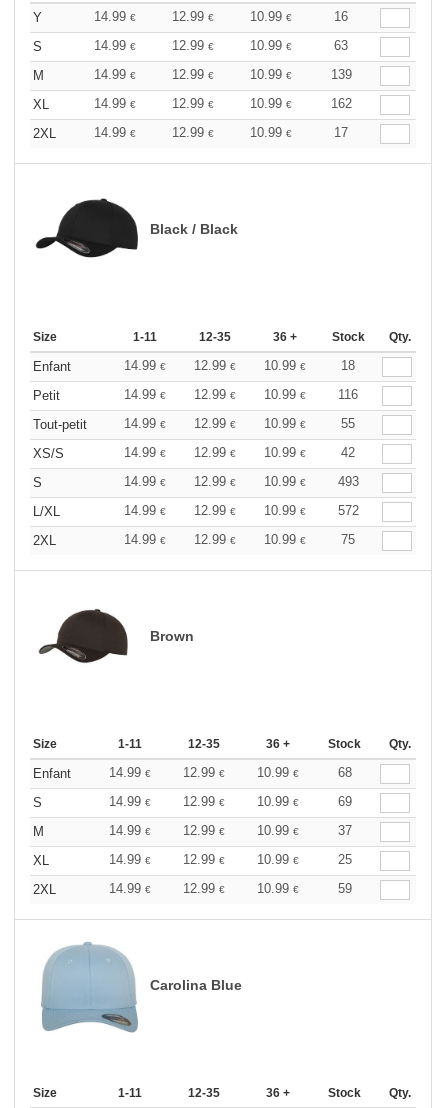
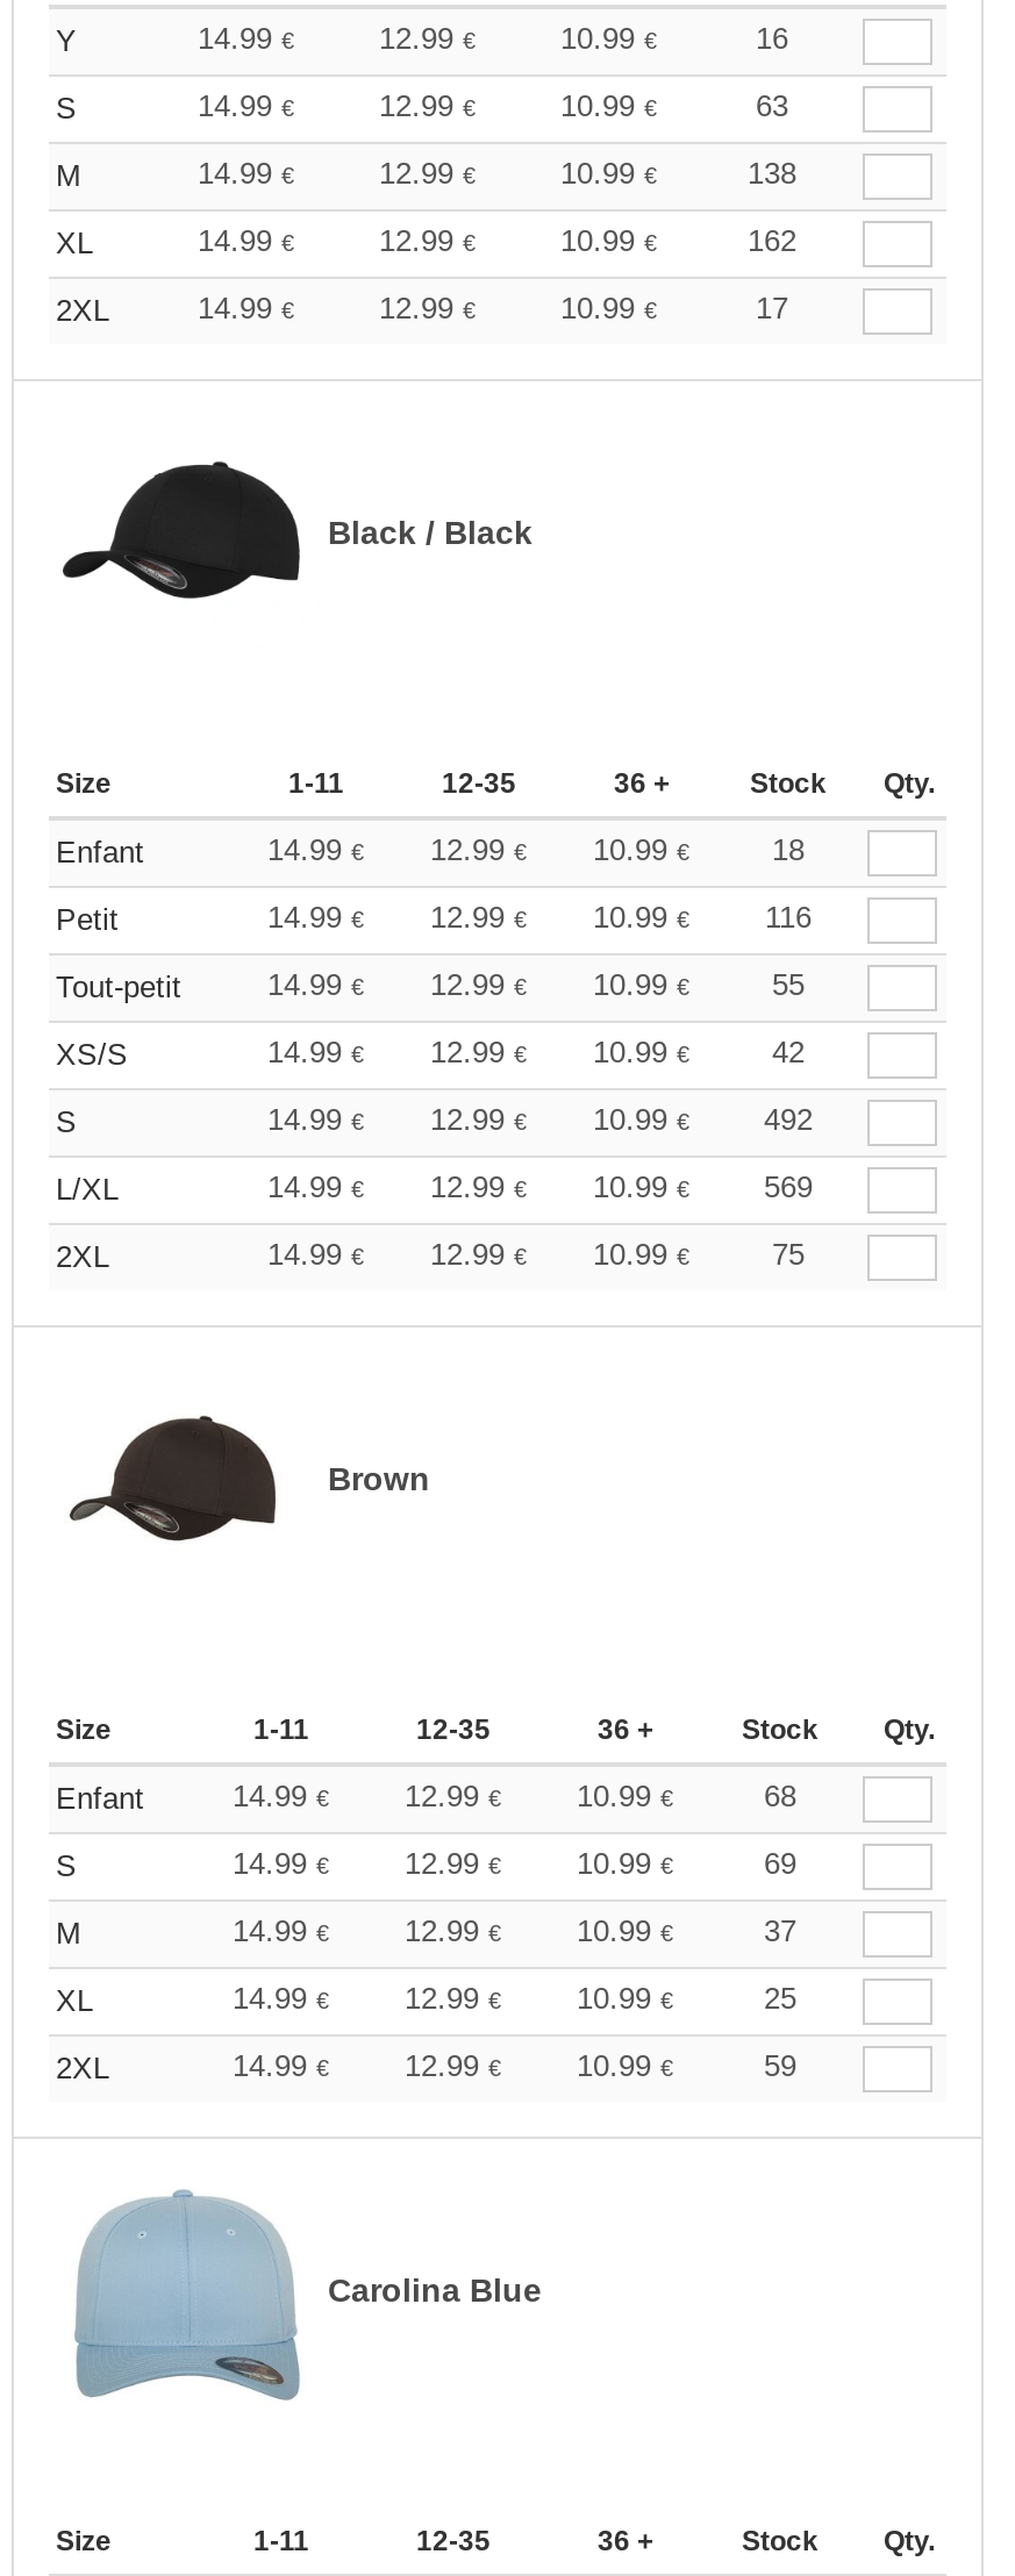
[330,67,351,82] 139 -> [748,156,796,191] 138
[337,474,358,489] 493 -> [764,1103,813,1138] 492
[337,503,358,518] 572 -> [764,1170,813,1205] 569

